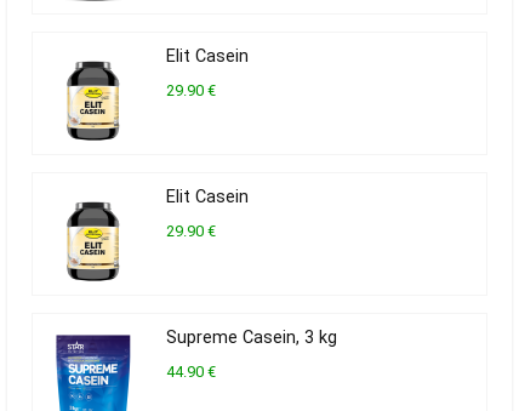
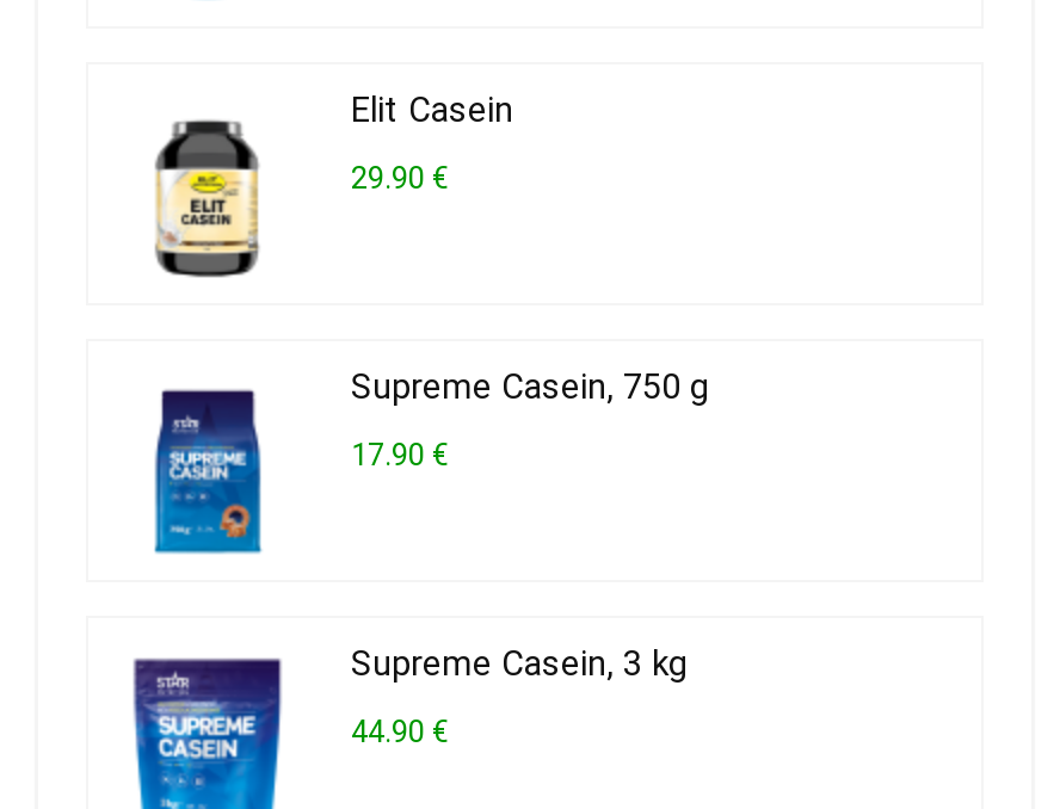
[65,186,249,282] [image] | Elit Casein -> [153,367,709,556] [image] | Supreme Casein, 750 g
[166,222,216,240] 29.90 € -> [351,436,449,472] 17.90 €

